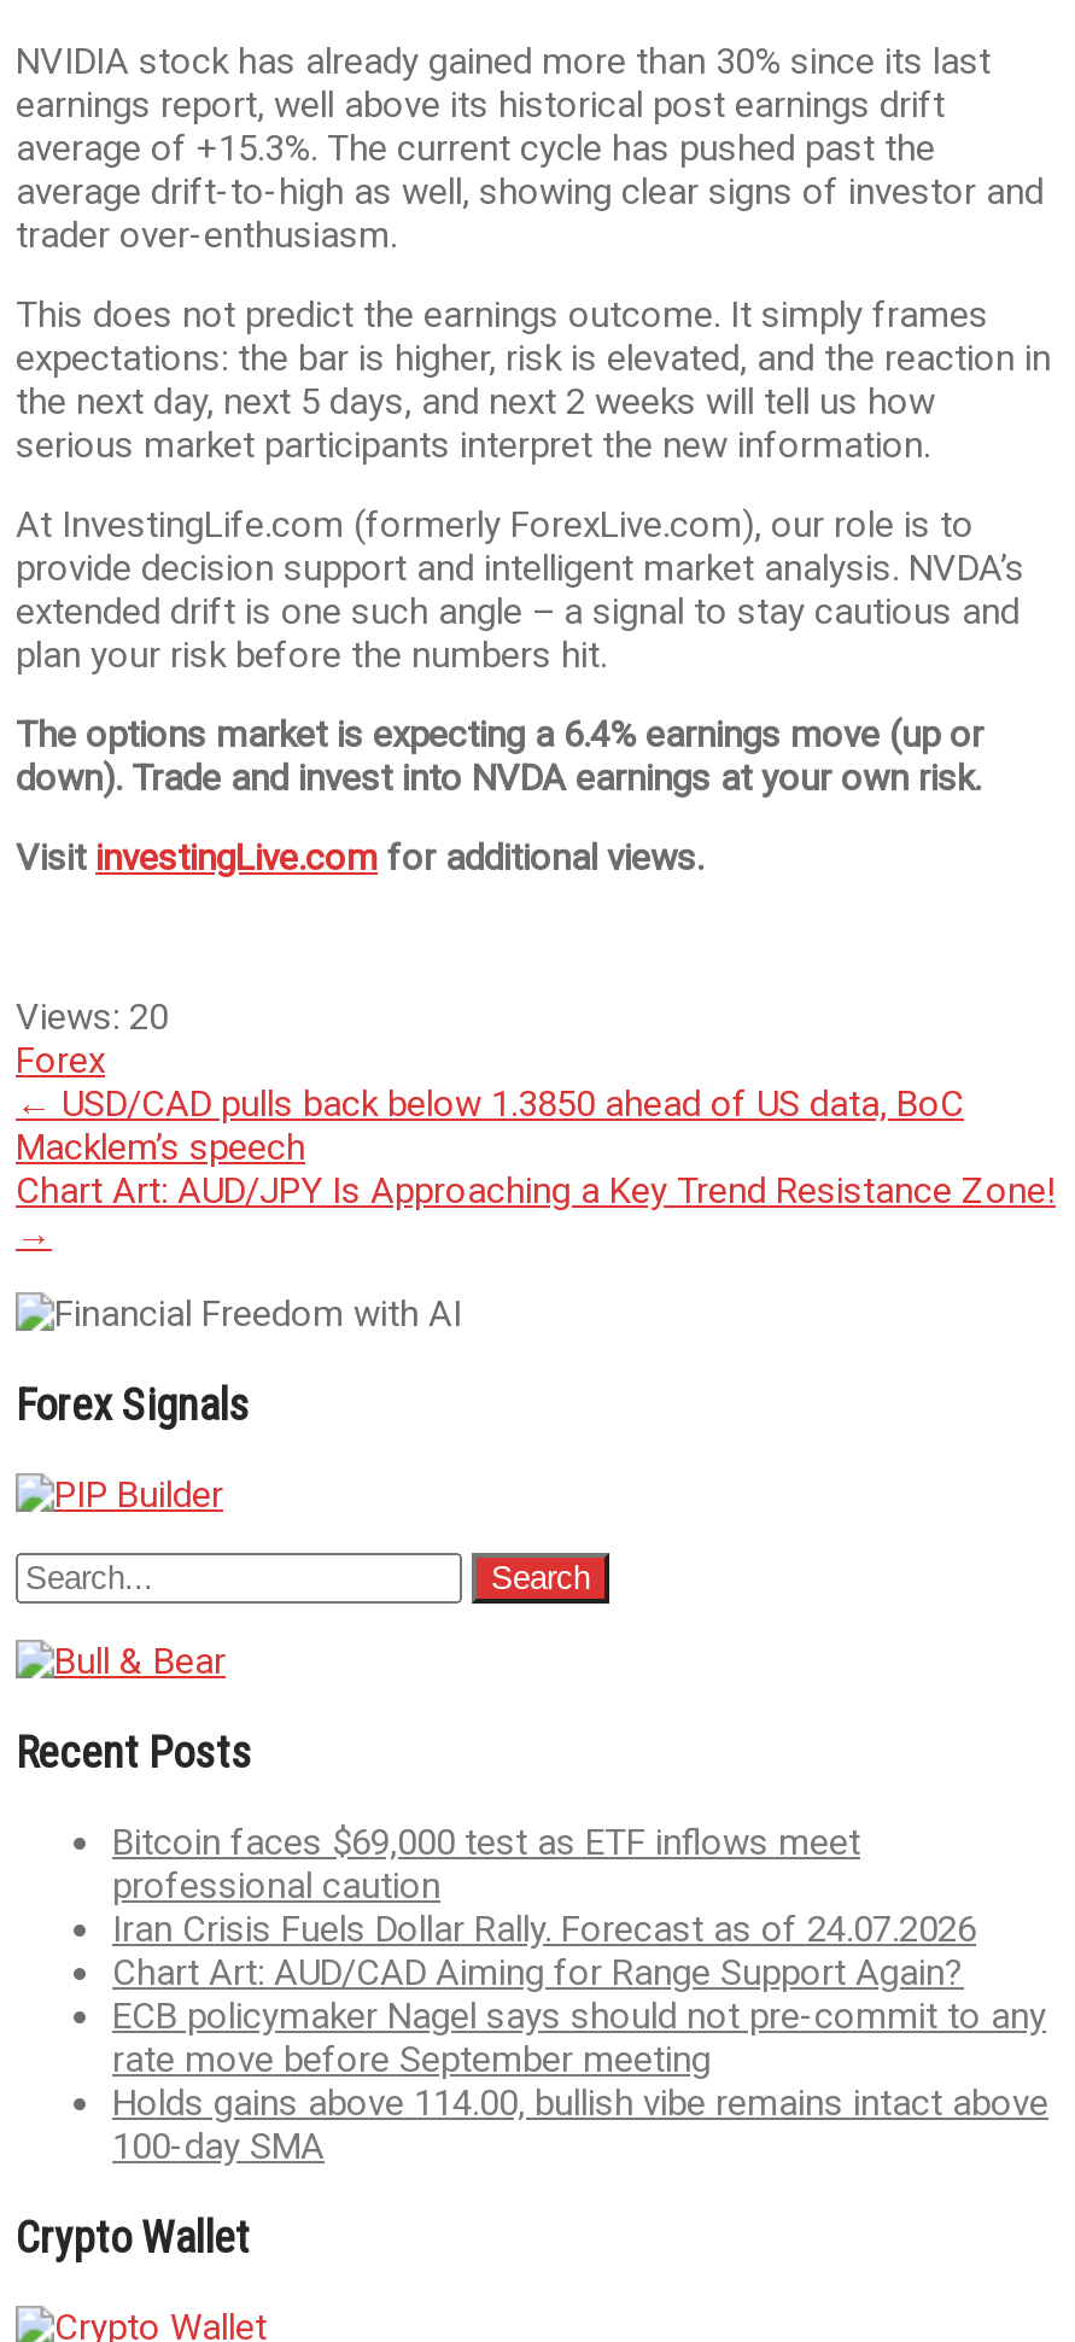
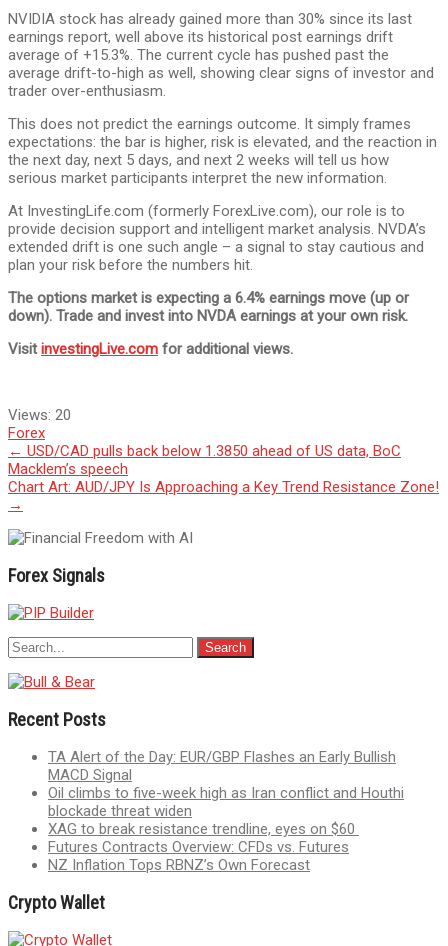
[112,1820,1048,2167] Bitcoin faces $69,000 test as ETF inflows meet | professional caution | Iran Crisis Fuels Dollar Rally. Forecast as of 24.07.2026 | Chart Art: AUD/CAD Aiming for Range Support Again? | ECB policymaker Nagel says should not pre-commit to any | rate move before September meeting | Holds gains above 114.00, bullish vibe remains intact above | 100-day SMA -> [48,747,404,873] TA Alert of the Day: EUR/GBP Flashes an Early Bullish | MACD Signal | Oil climbs to five-week high as Iran conflict and Houthi | blockade threat widen | XAG to break resistance trendline, eyes on $60 | Futures Contracts Overview: CFDs vs. Futures | NZ Inflation Tops RBNZ’s Own Forecast

